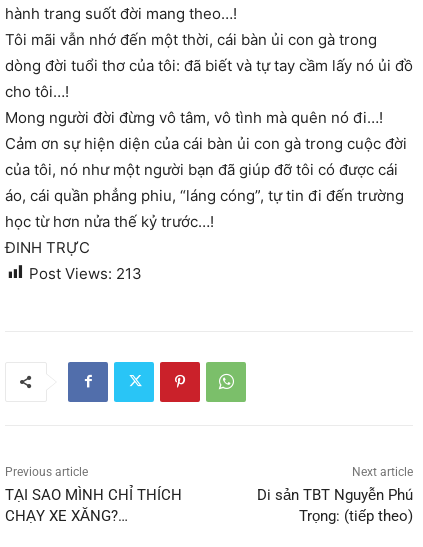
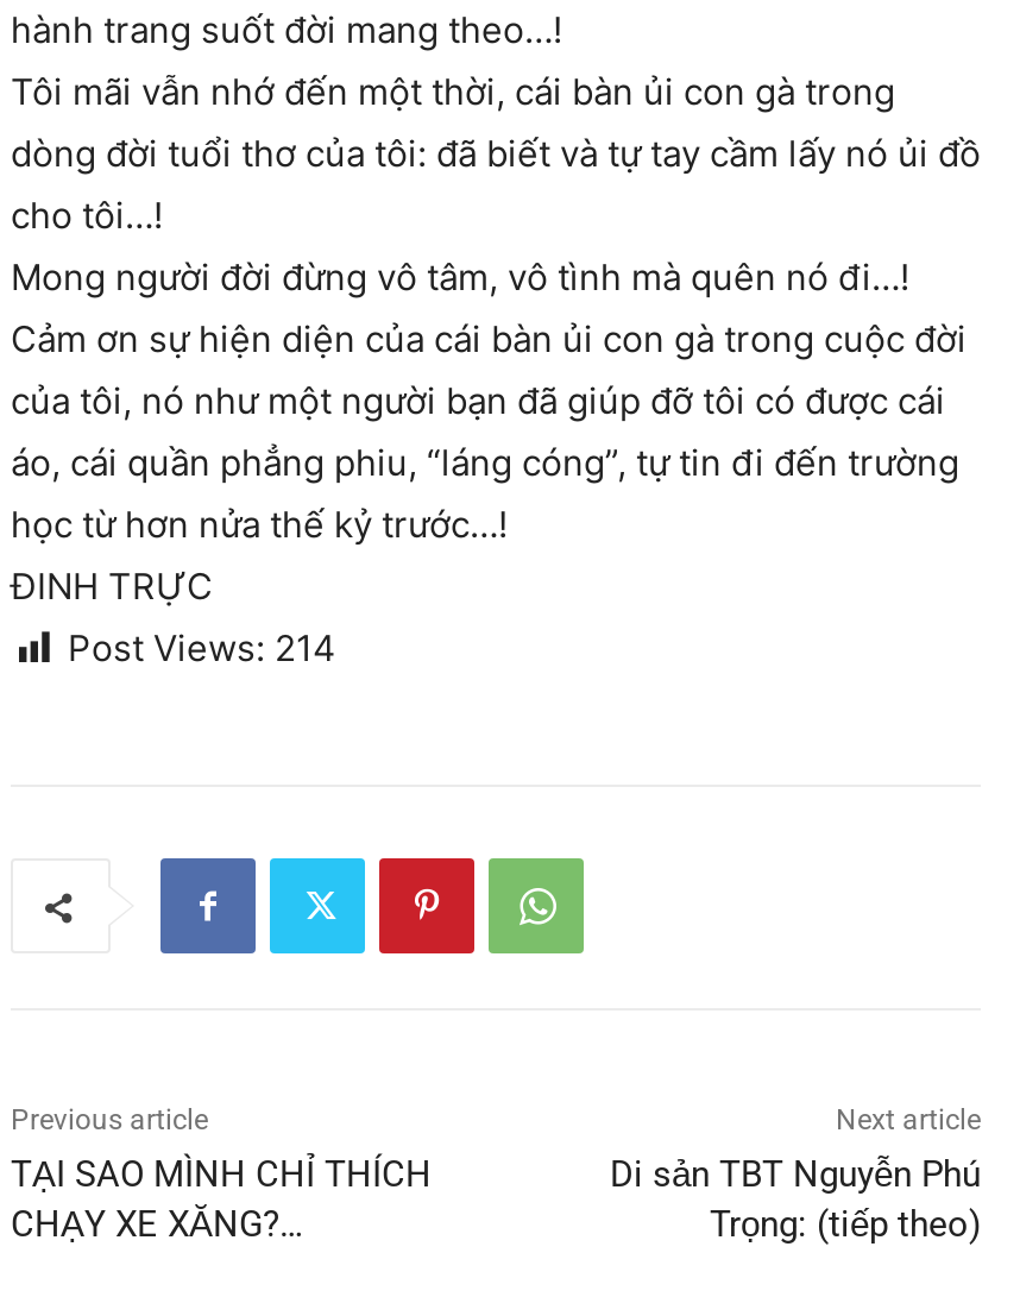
[29,263,142,282] Post Views: 213 -> [68,627,336,672] Post Views: 214

